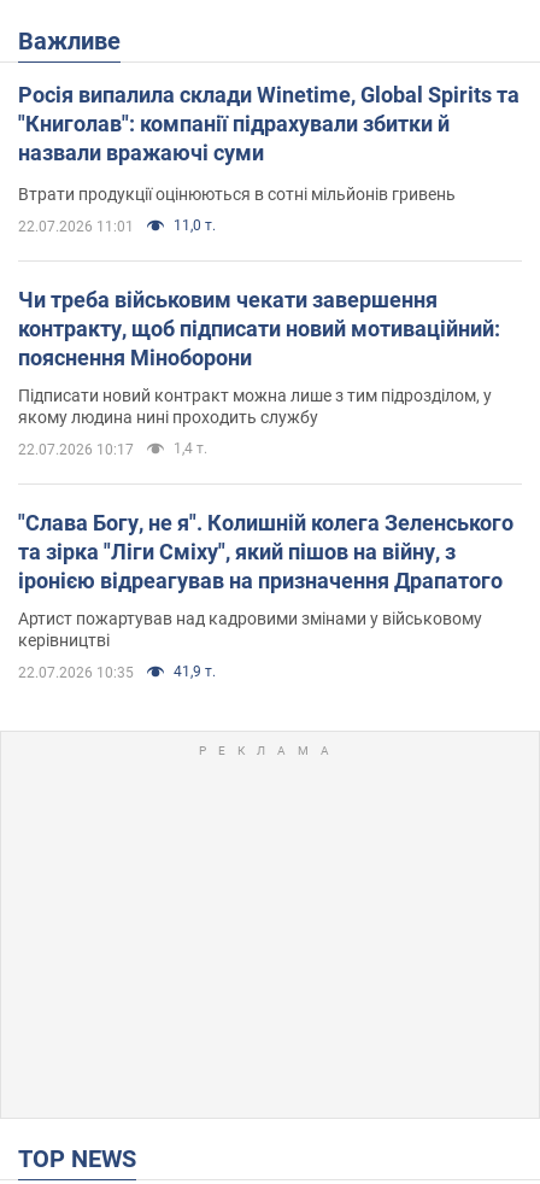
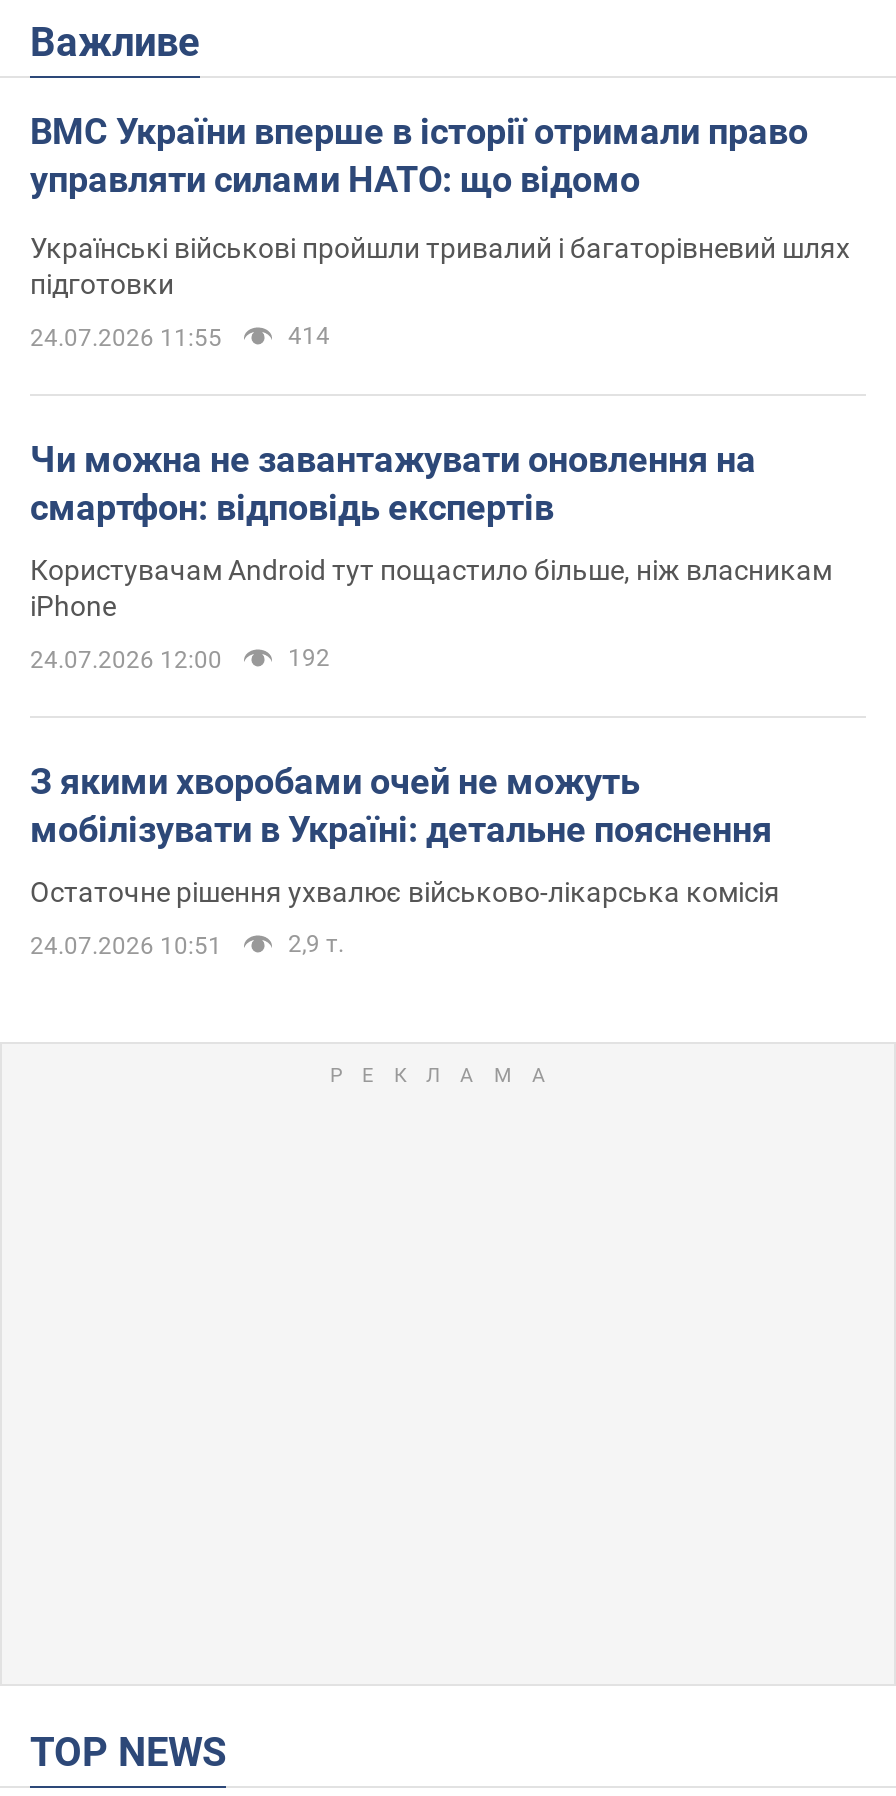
[18,82,520,165] Росія випалила склади Winetime, Global Spirits та | "Книголав": компанії підрахували збитки й | назвали вражаючі суми -> [30,109,808,199] ВМС України вперше в історії отримали право | управляти силами НАТО: що відомо
[18,184,456,203] Втрати продукції оцінюються в сотні мільйонів гривень -> [30,231,850,299] Українські військові пройшли тривалий і багаторівневий шлях | підготовки
[18,217,216,235] 22.07.2026 11:01 | 11,0 т. -> [30,321,330,351] 24.07.2026 11:55 | 414
[18,287,500,370] Чи треба військовим чекати завершення | контракту, щоб підписати новий мотиваційний: | пояснення Міноборони -> [30,437,756,527] Чи можна не завантажувати оновлення на | смартфон: відповідь експертів
[18,385,492,426] Підписати новий контракт можна лише з тим підрозділом, у | якому людина нині проходить службу -> [30,553,832,621] Користувачам Android тут пощастило більше, ніж власникам | iPhone
[18,440,207,458] 22.07.2026 10:17 | 1,4 т. -> [30,643,330,673] 24.07.2026 12:00 | 192
[18,510,513,593] "Слава Богу, не я". Колишній колега Зеленського | та зірка "Ліги Сміху", який пішов на війну, з | іронією відреагував на призначення Драпатого -> [30,759,772,849] З якими хворобами очей не можуть | мобілізувати в Україні: детальне пояснення
[18,609,482,650] Артист пожартував над кадровими змінами у військовому | керівництві -> [30,875,780,907] Остаточне рішення ухвалює військово-лікарська комісія
[18,663,216,681] 22.07.2026 10:35 | 41,9 т. -> [30,929,344,959] 24.07.2026 10:51 | 2,9 т.

